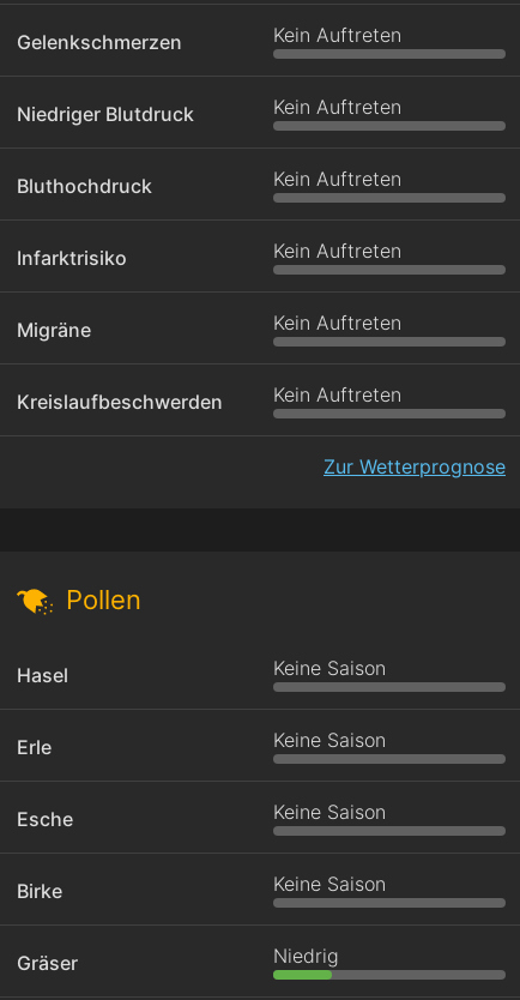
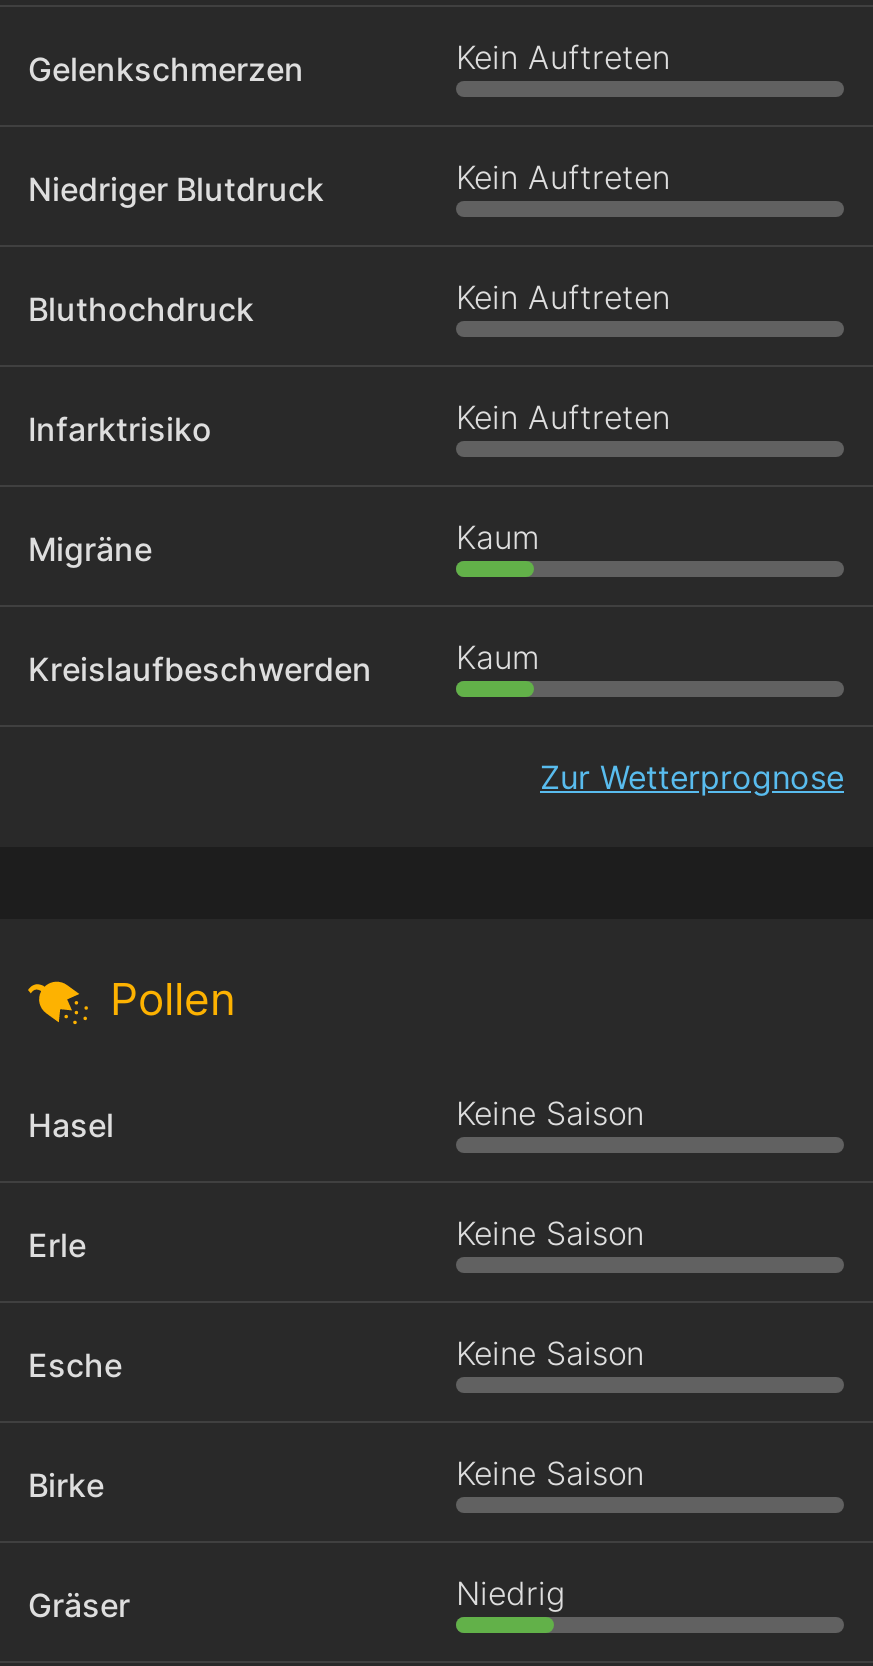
[273,311,401,335] Kein Auftreten -> [456,517,540,557] Kaum
[273,382,401,406] Kein Auftreten -> [456,637,540,677] Kaum

